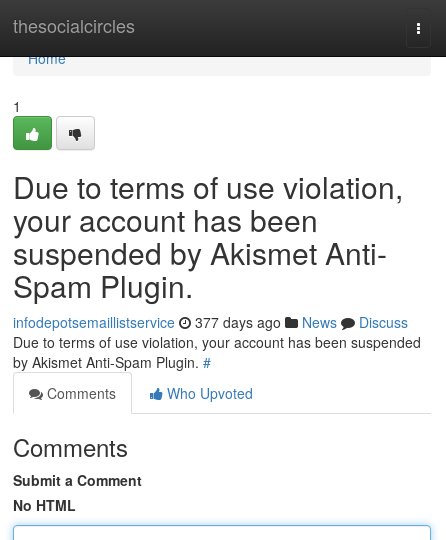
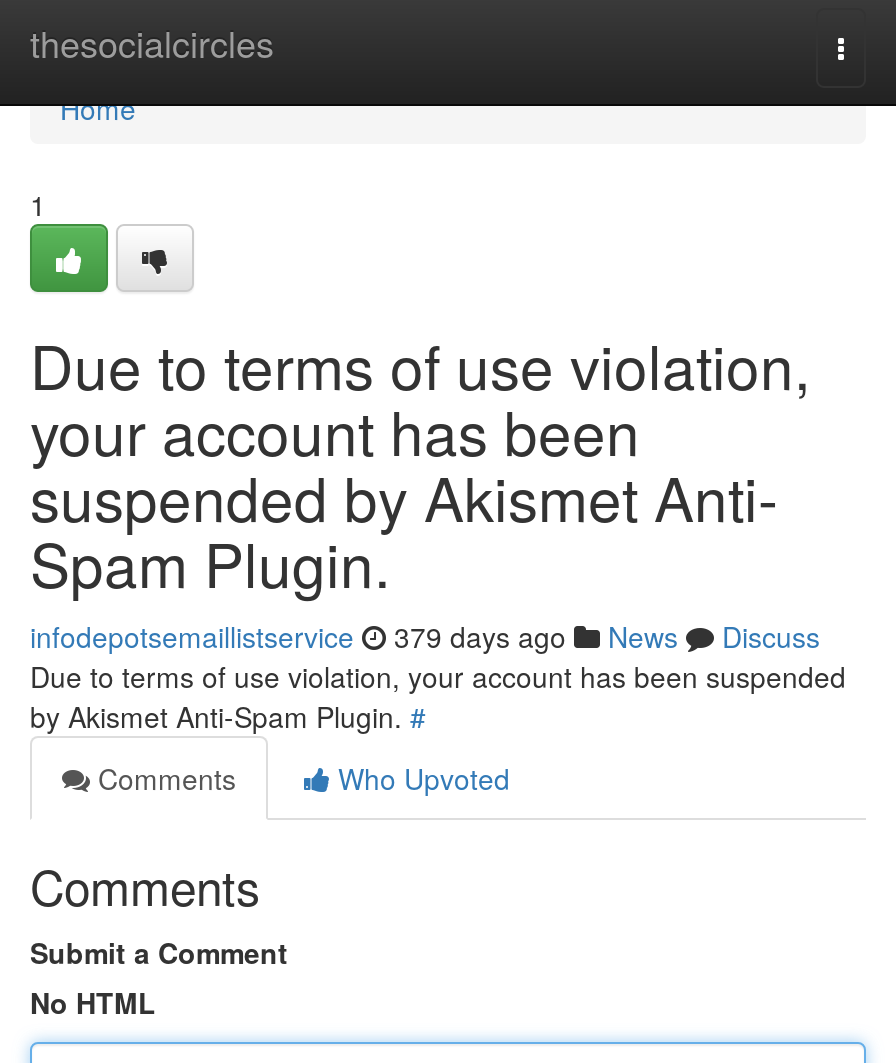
[13,312,408,332] infodepotsemaillistservice 377 days ago News Discuss -> [30,616,820,656] infodepotsemaillistservice 379 days ago News Discuss

